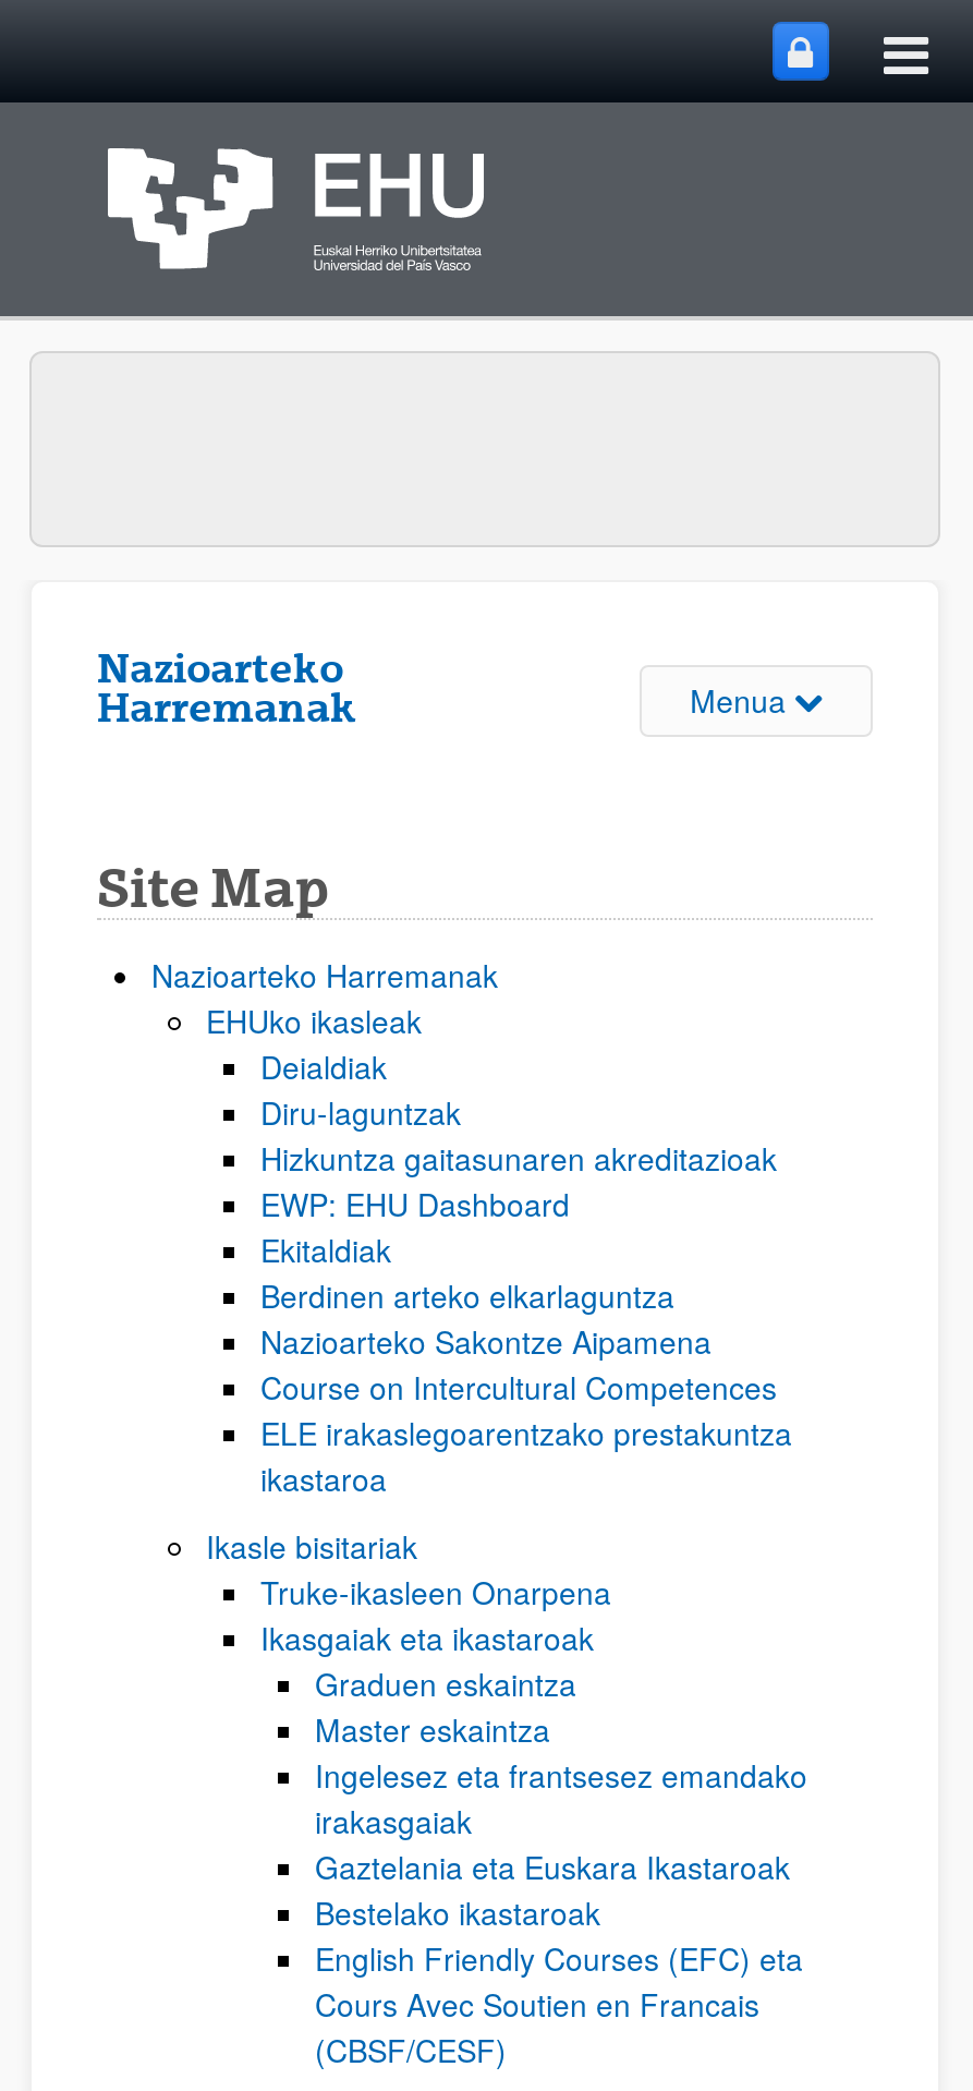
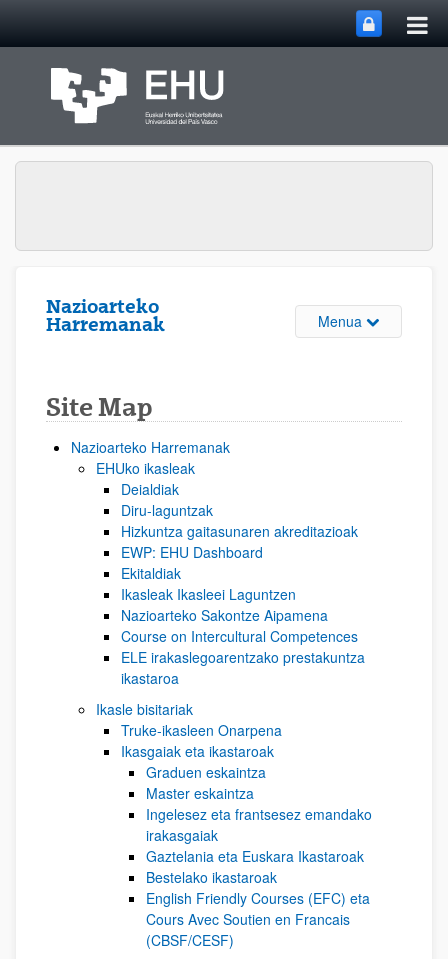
[260,1273,674,1317] Berdinen arteko elkarlaguntza -> [121,584,296,604] Ikasleak Ikasleei Laguntzen

